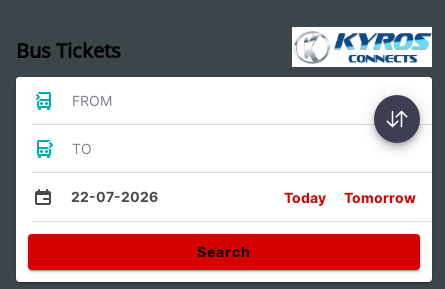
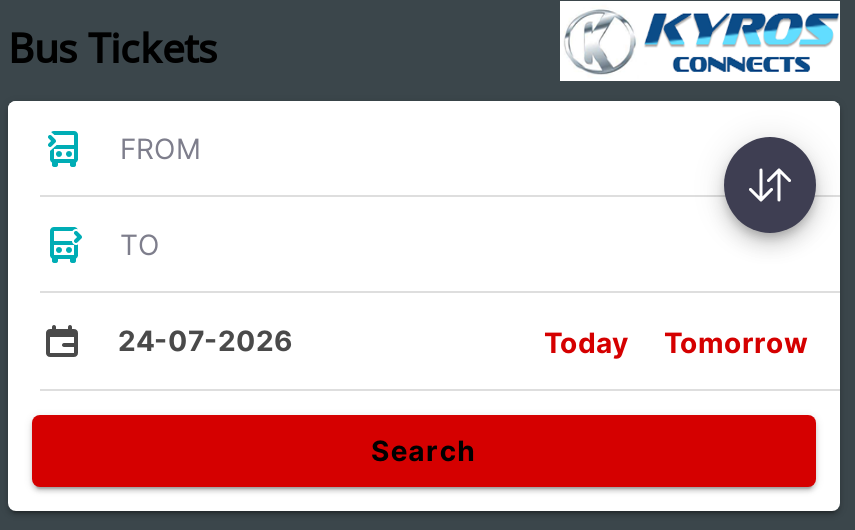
[71,188,158,205] 22-07-2026 -> [118,323,292,357] 24-07-2026

